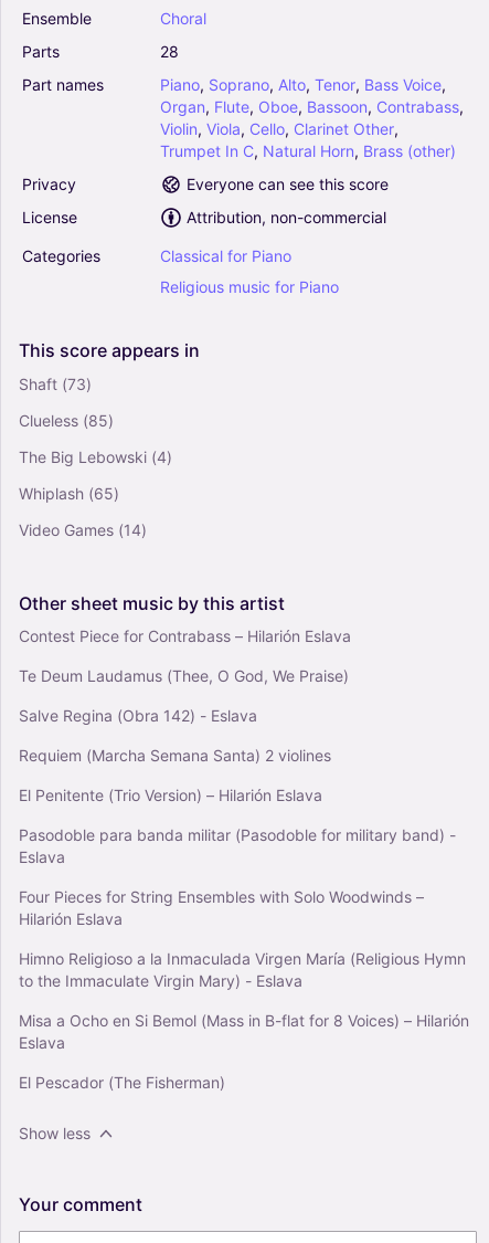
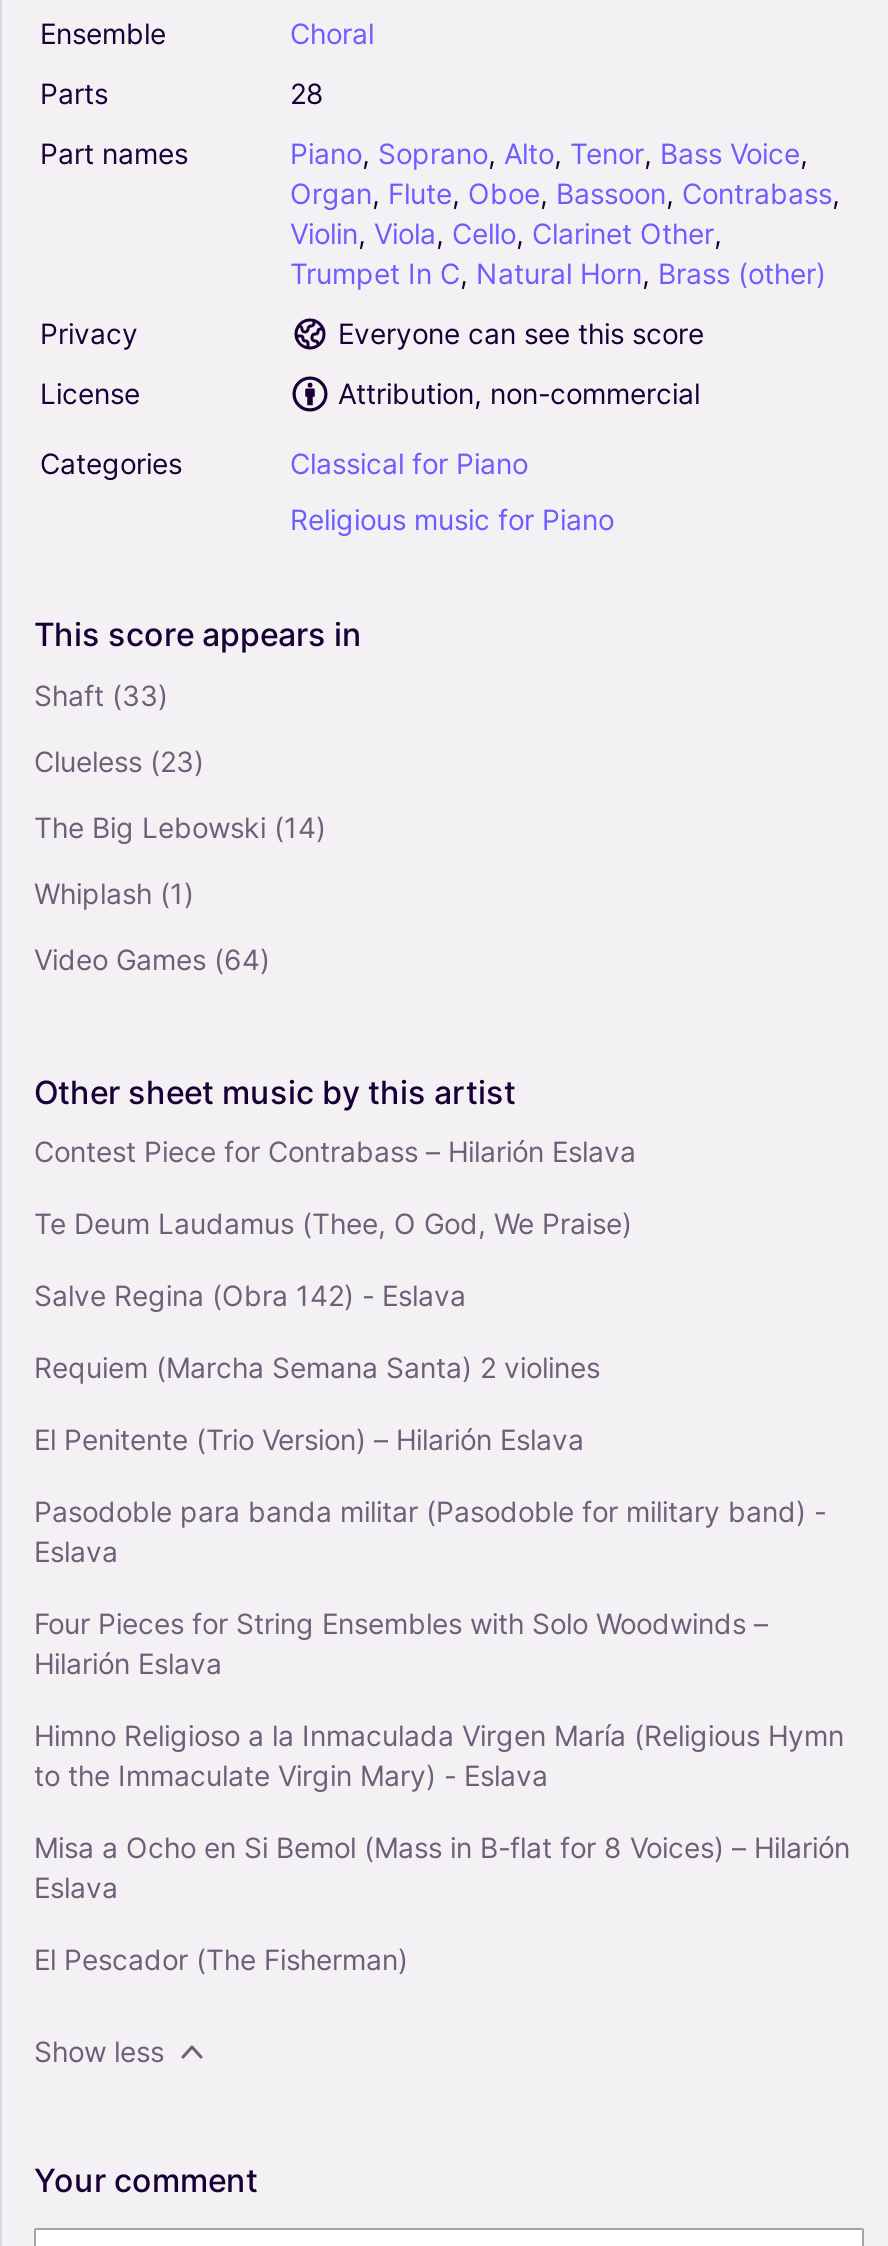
[19,374,92,393] Shaft (73) -> [34,678,168,712] Shaft (33)
[19,411,114,430] Clueless (85) -> [34,744,204,778] Clueless (23)
[19,447,172,466] The Big Lebowski (4) -> [34,810,326,844] The Big Lebowski (14)
[19,484,119,503] Whiplash (65) -> [34,876,194,910] Whiplash (1)
[19,520,147,539] Video Games (14) -> [34,942,270,976] Video Games (64)

